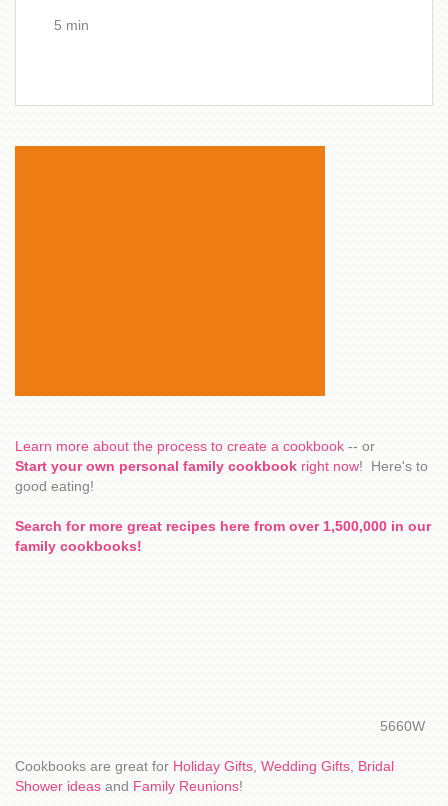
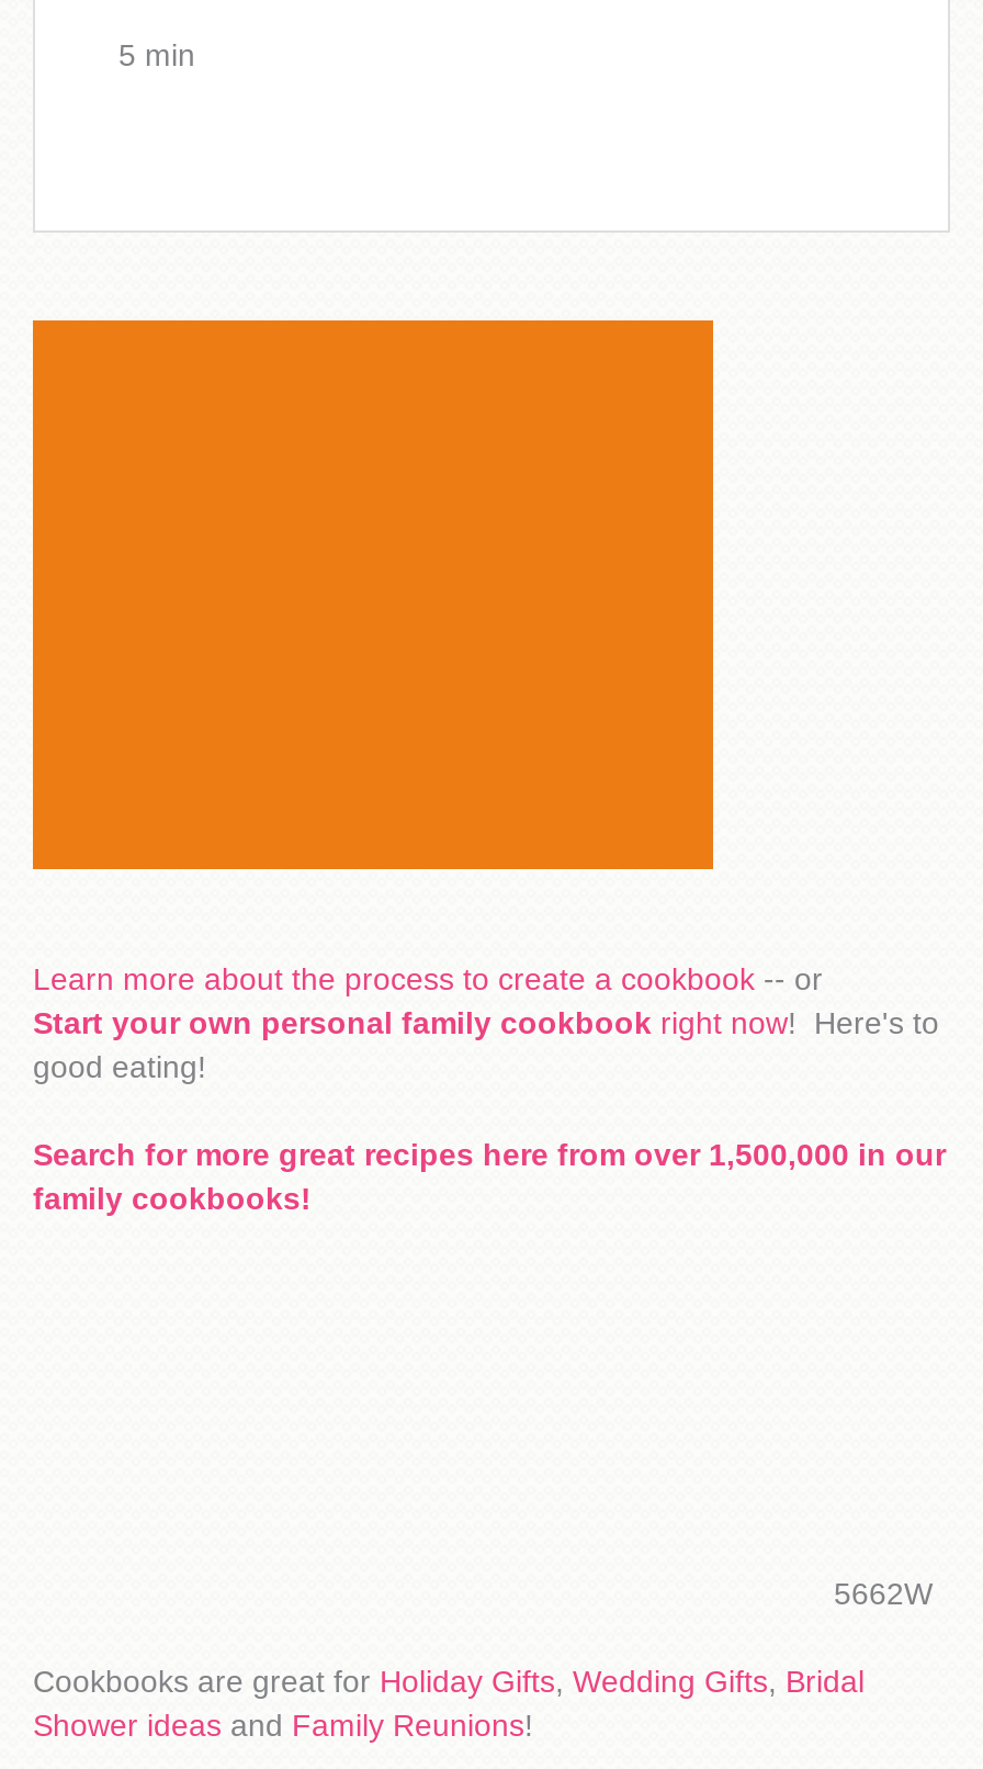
[380,718,433,734] 5660W -> [834,1576,950,1611] 5662W

